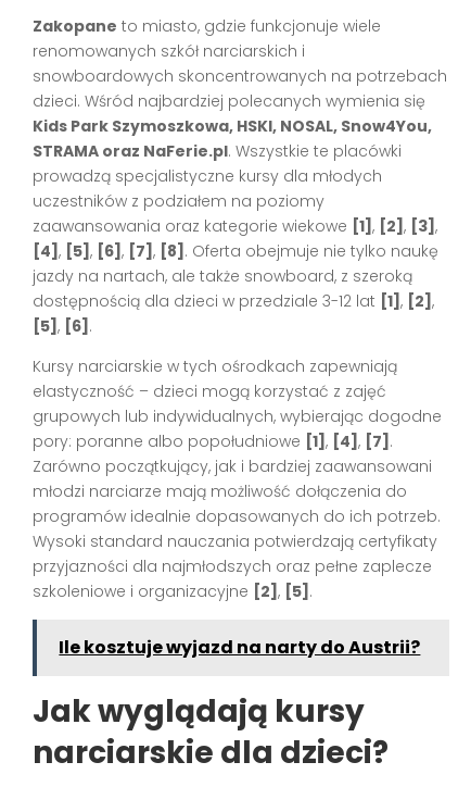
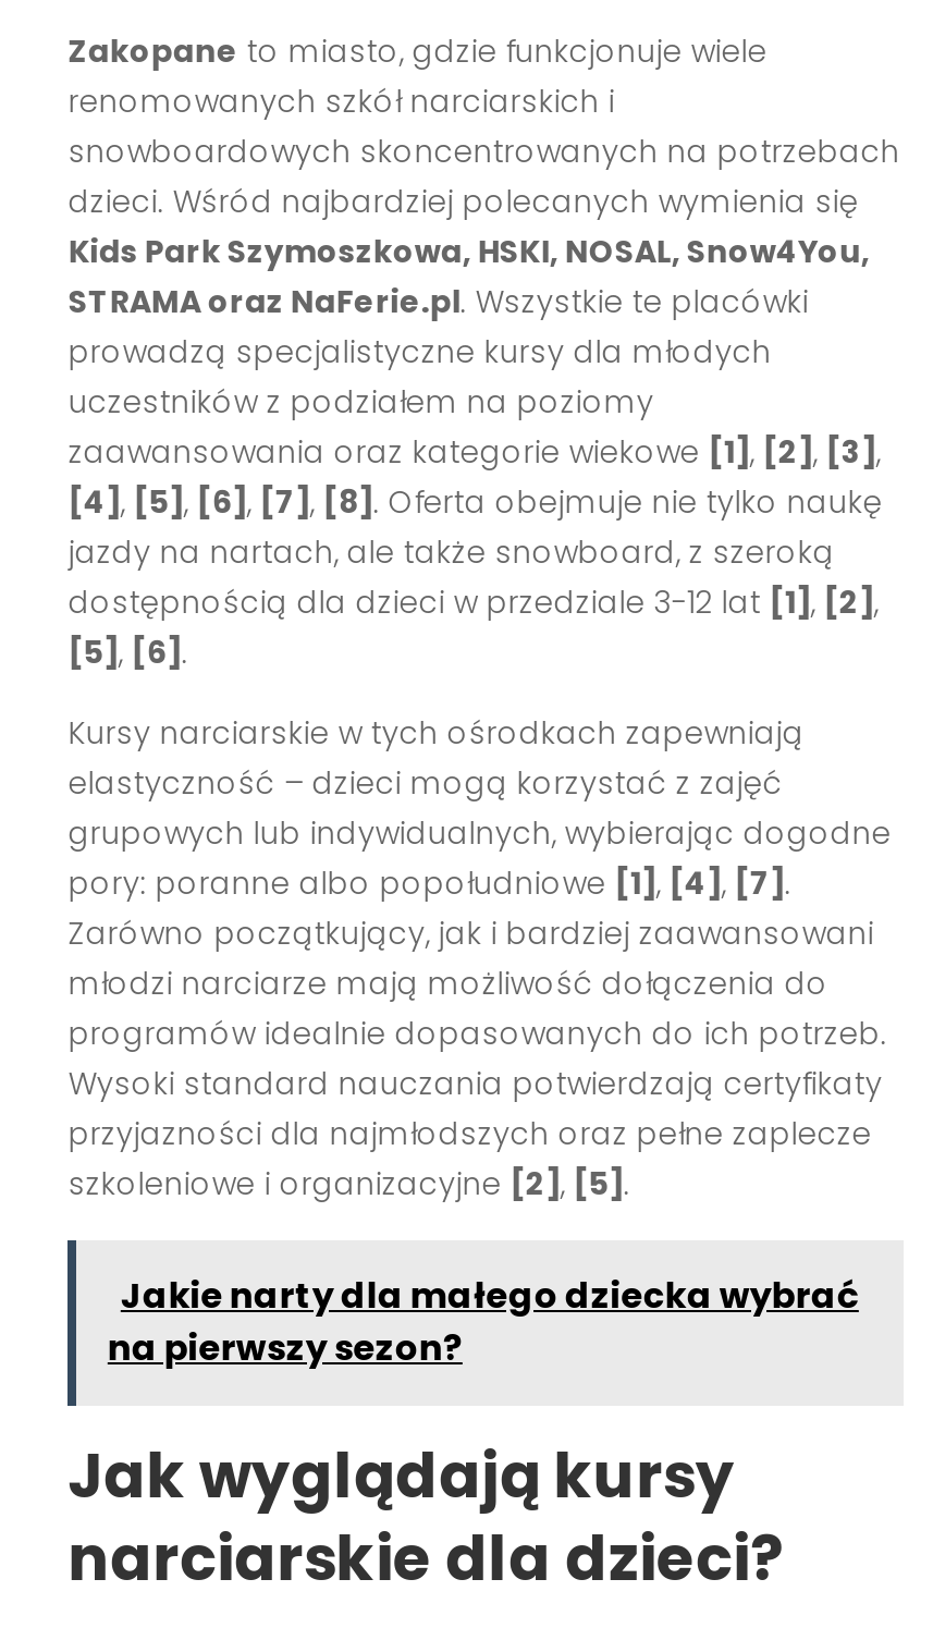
[59,635,420,660] Ile kosztuje wyjazd na narty do Austrii? -> [108,1270,859,1373] Jakie narty dla małego dziecka wybrać | na pierwszy sezon?

